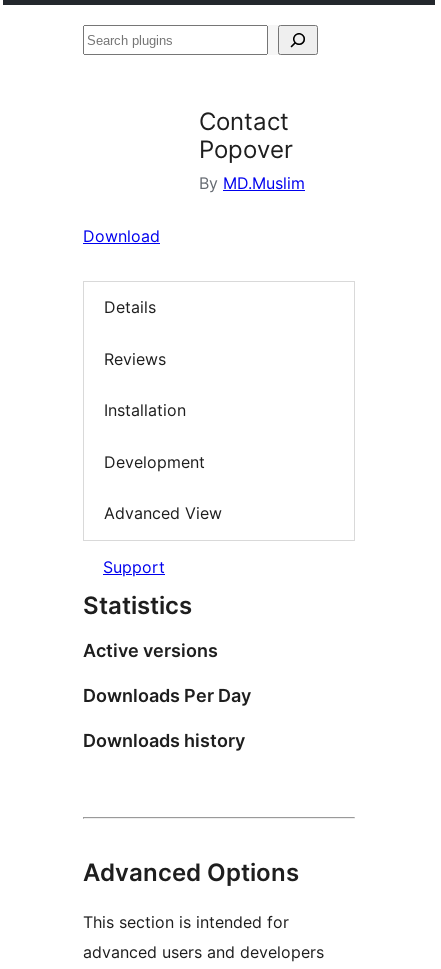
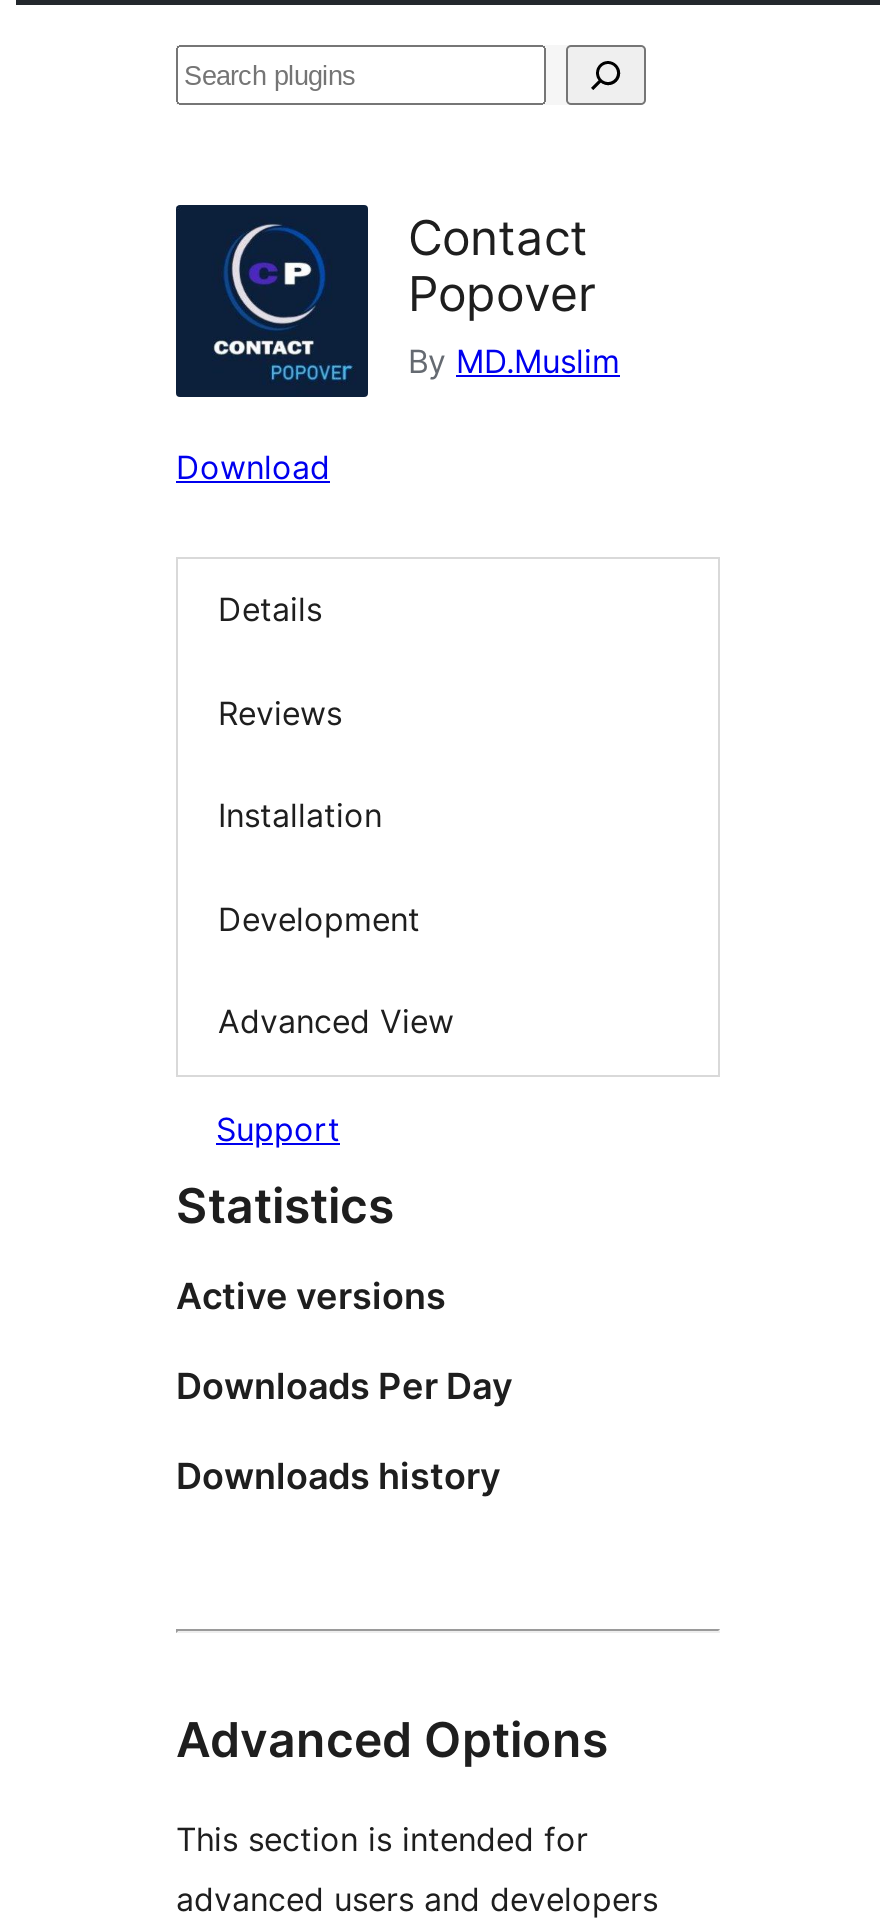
none -> [174,203,370,399] [image]

